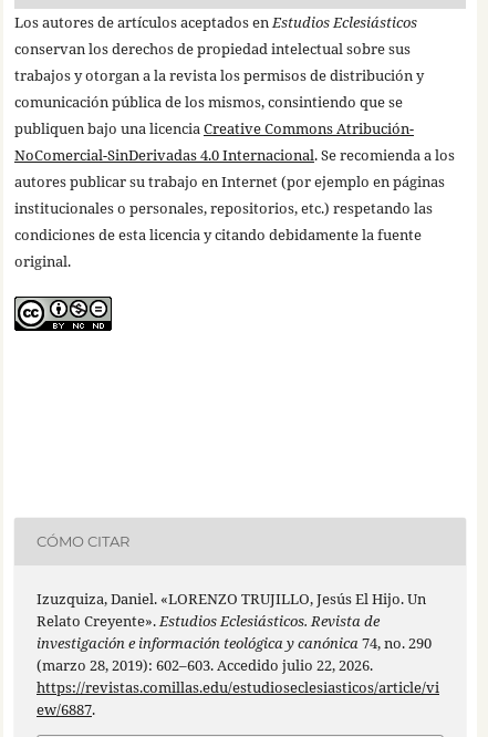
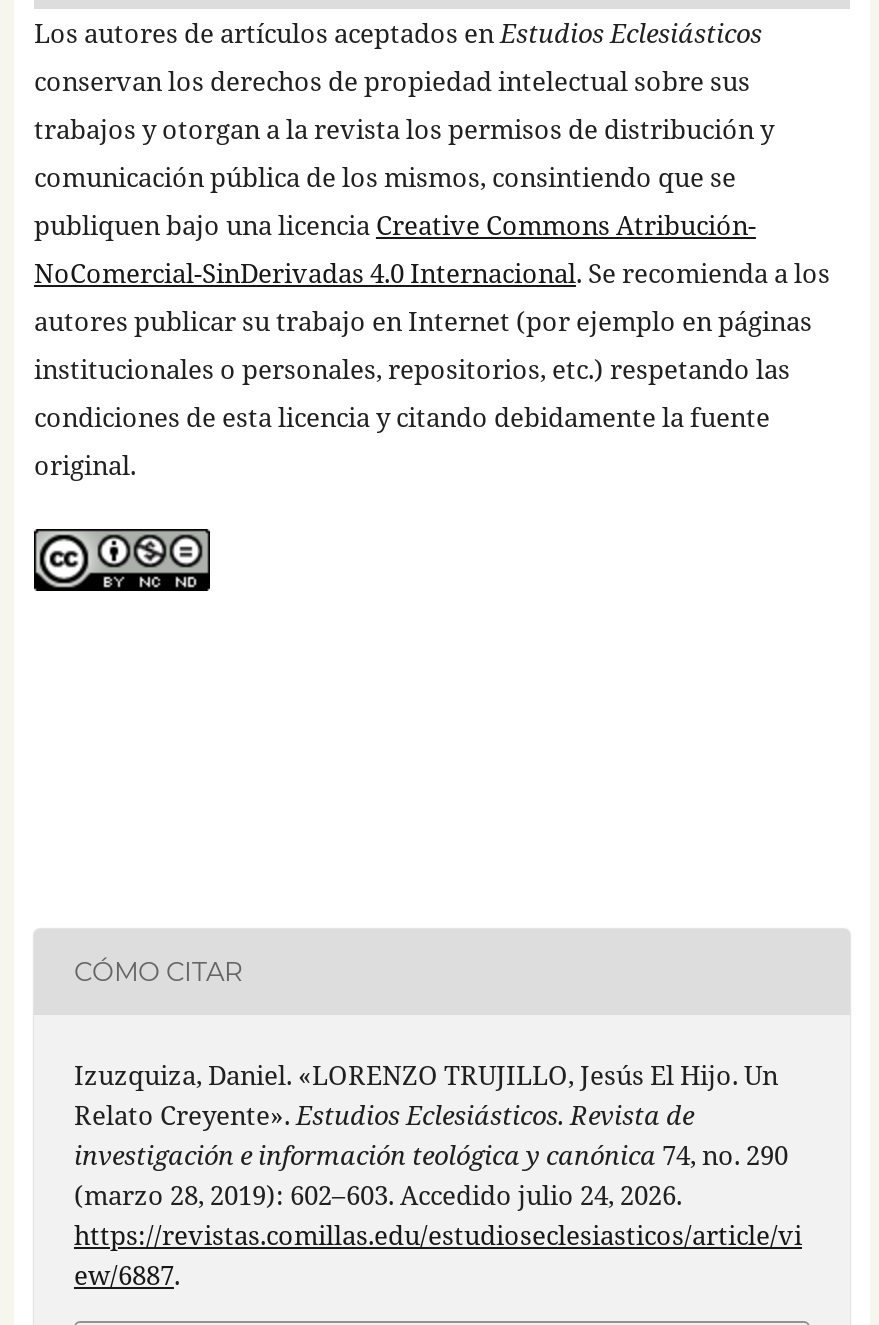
[37,655,373,675] (marzo 28, 2019): 602–603. Accedido julio 22, 2026. -> [74,1177,682,1213] (marzo 28, 2019): 602–603. Accedido julio 24, 2026.

